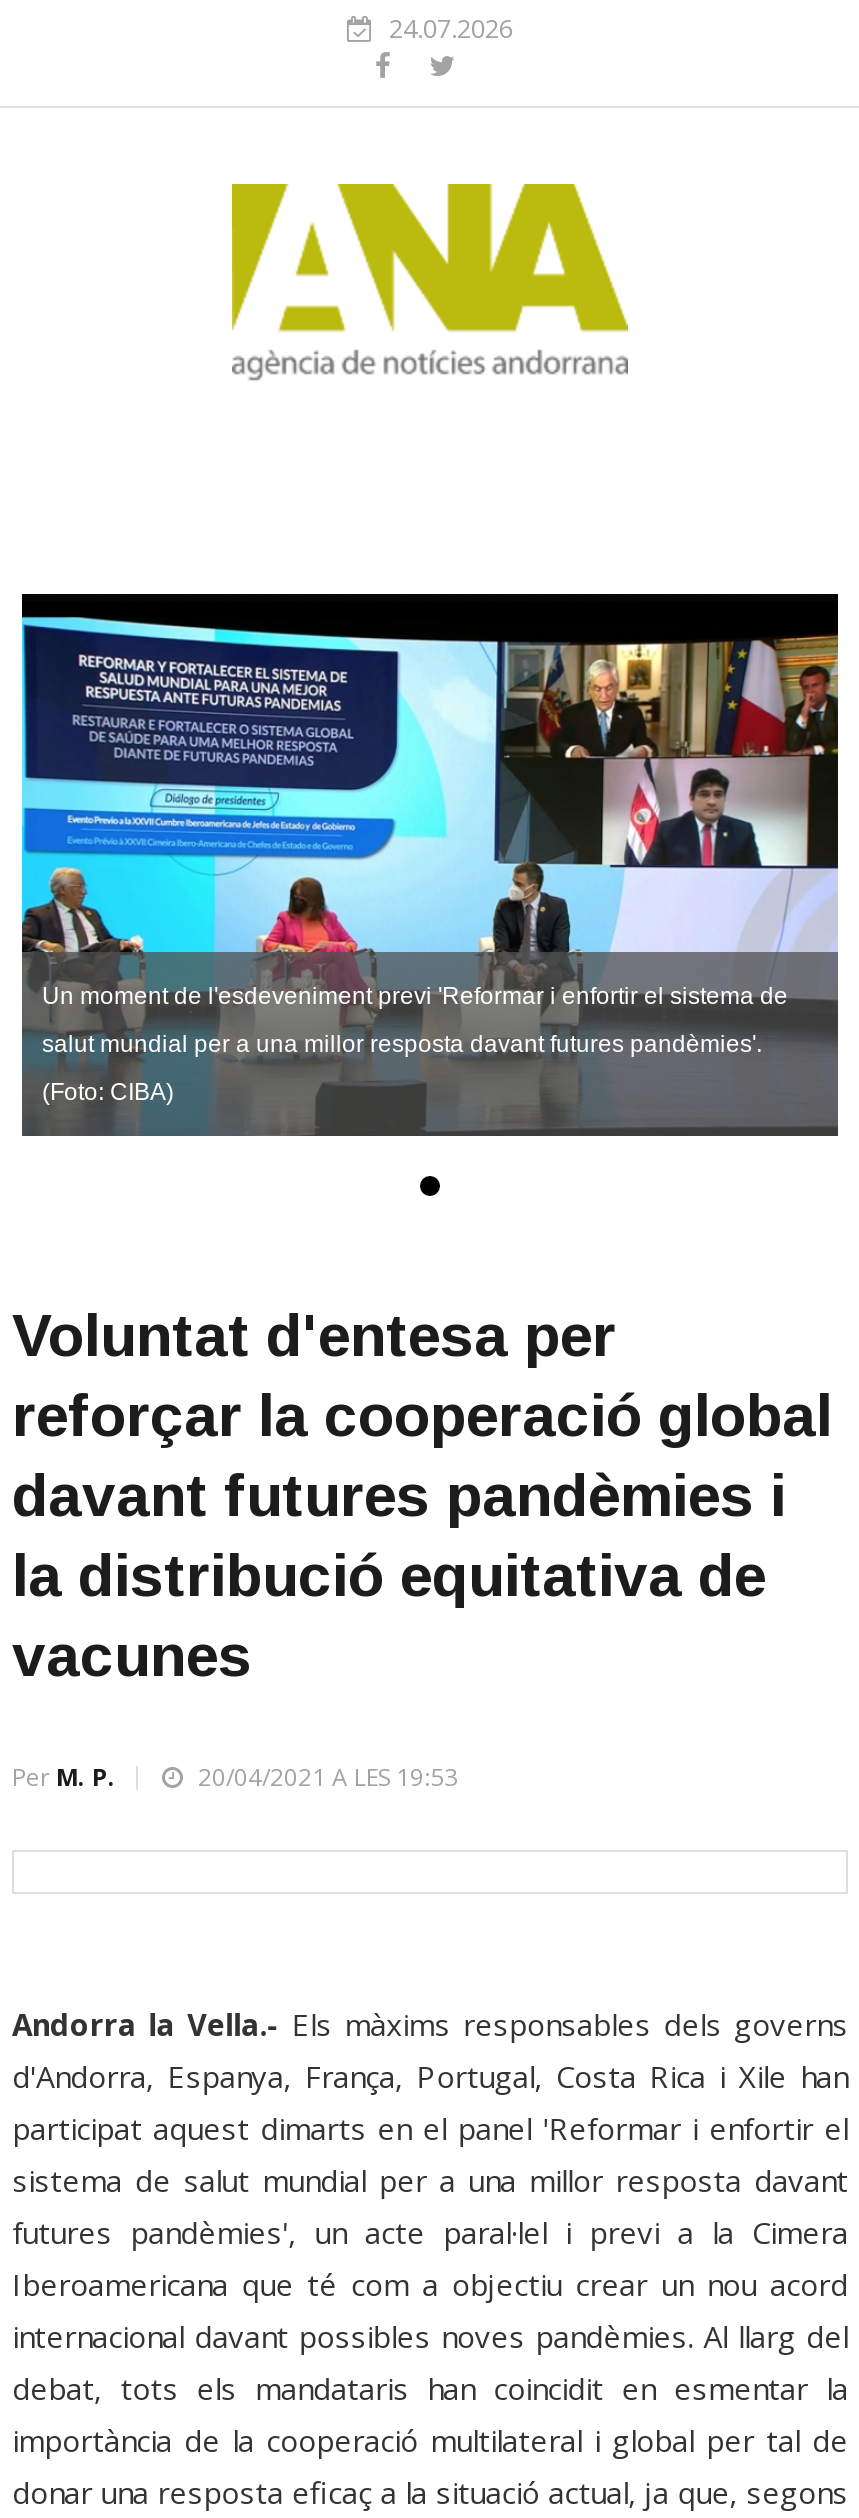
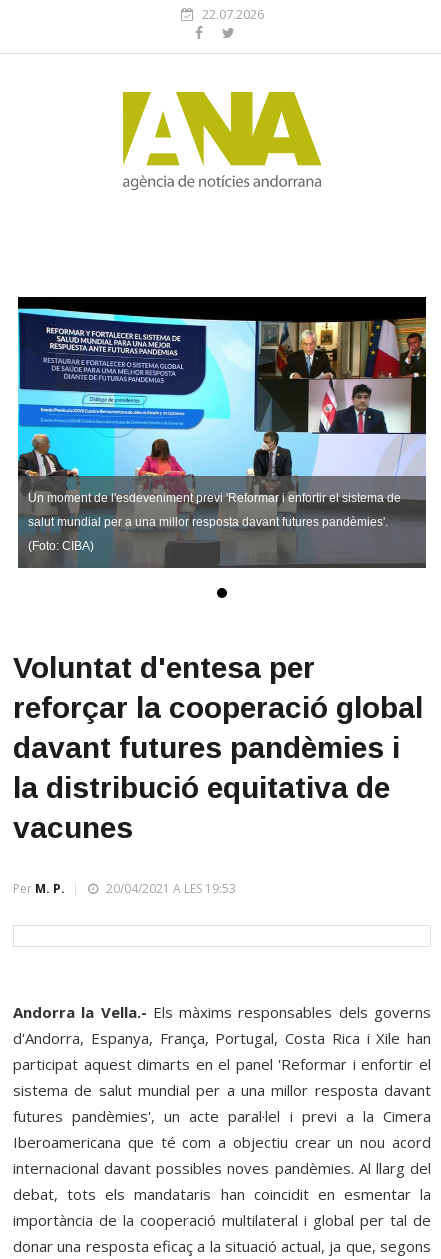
[389,10,513,46] 24.07.2026 -> [201,5,263,23] 22.07.2026

